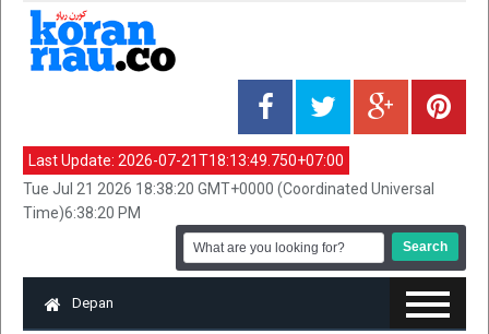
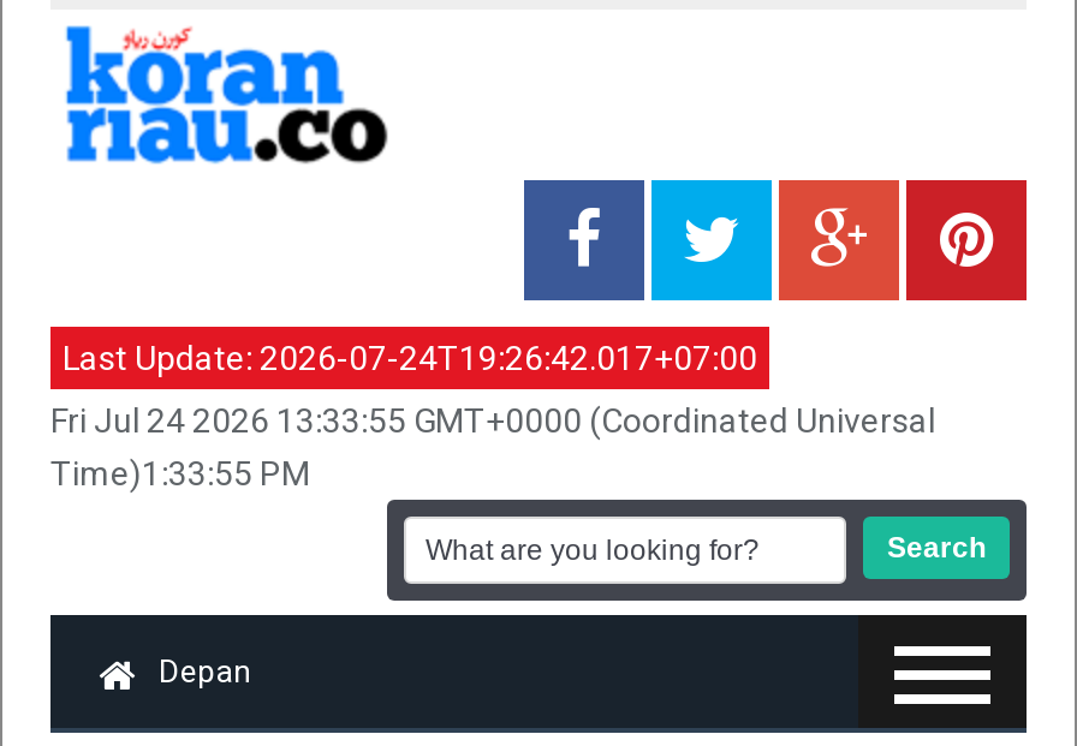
[28,152,344,169] Last Update: 2026-07-21T18:13:49.750+07:00 -> [63,339,757,377] Last Update: 2026-07-24T19:26:42.017+07:00
[23,180,434,198] Tue Jul 21 2026 18:38:20 GMT+0000 (Coordinated Universal -> [50,401,935,440] Fri Jul 24 2026 13:33:55 GMT+0000 (Coordinated Universal
[23,204,141,222] Time)6:38:20 PM -> [50,454,310,493] Time)1:33:55 PM

